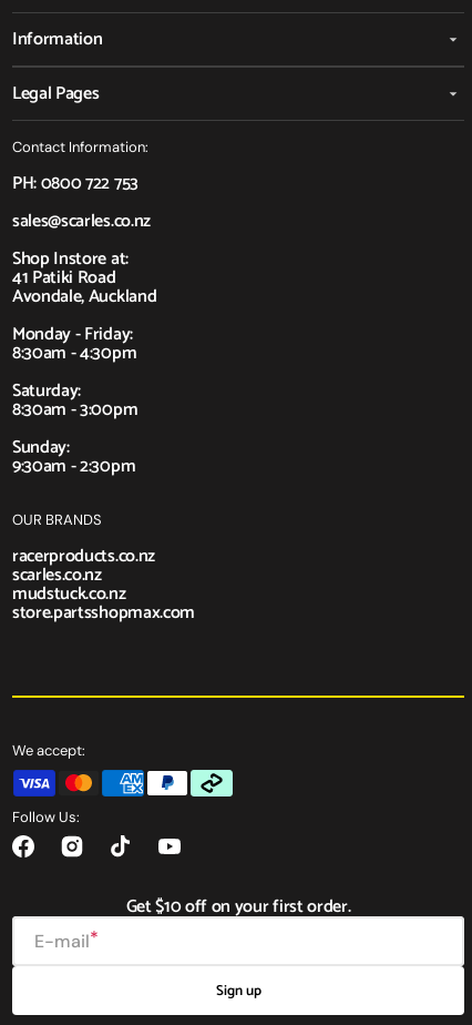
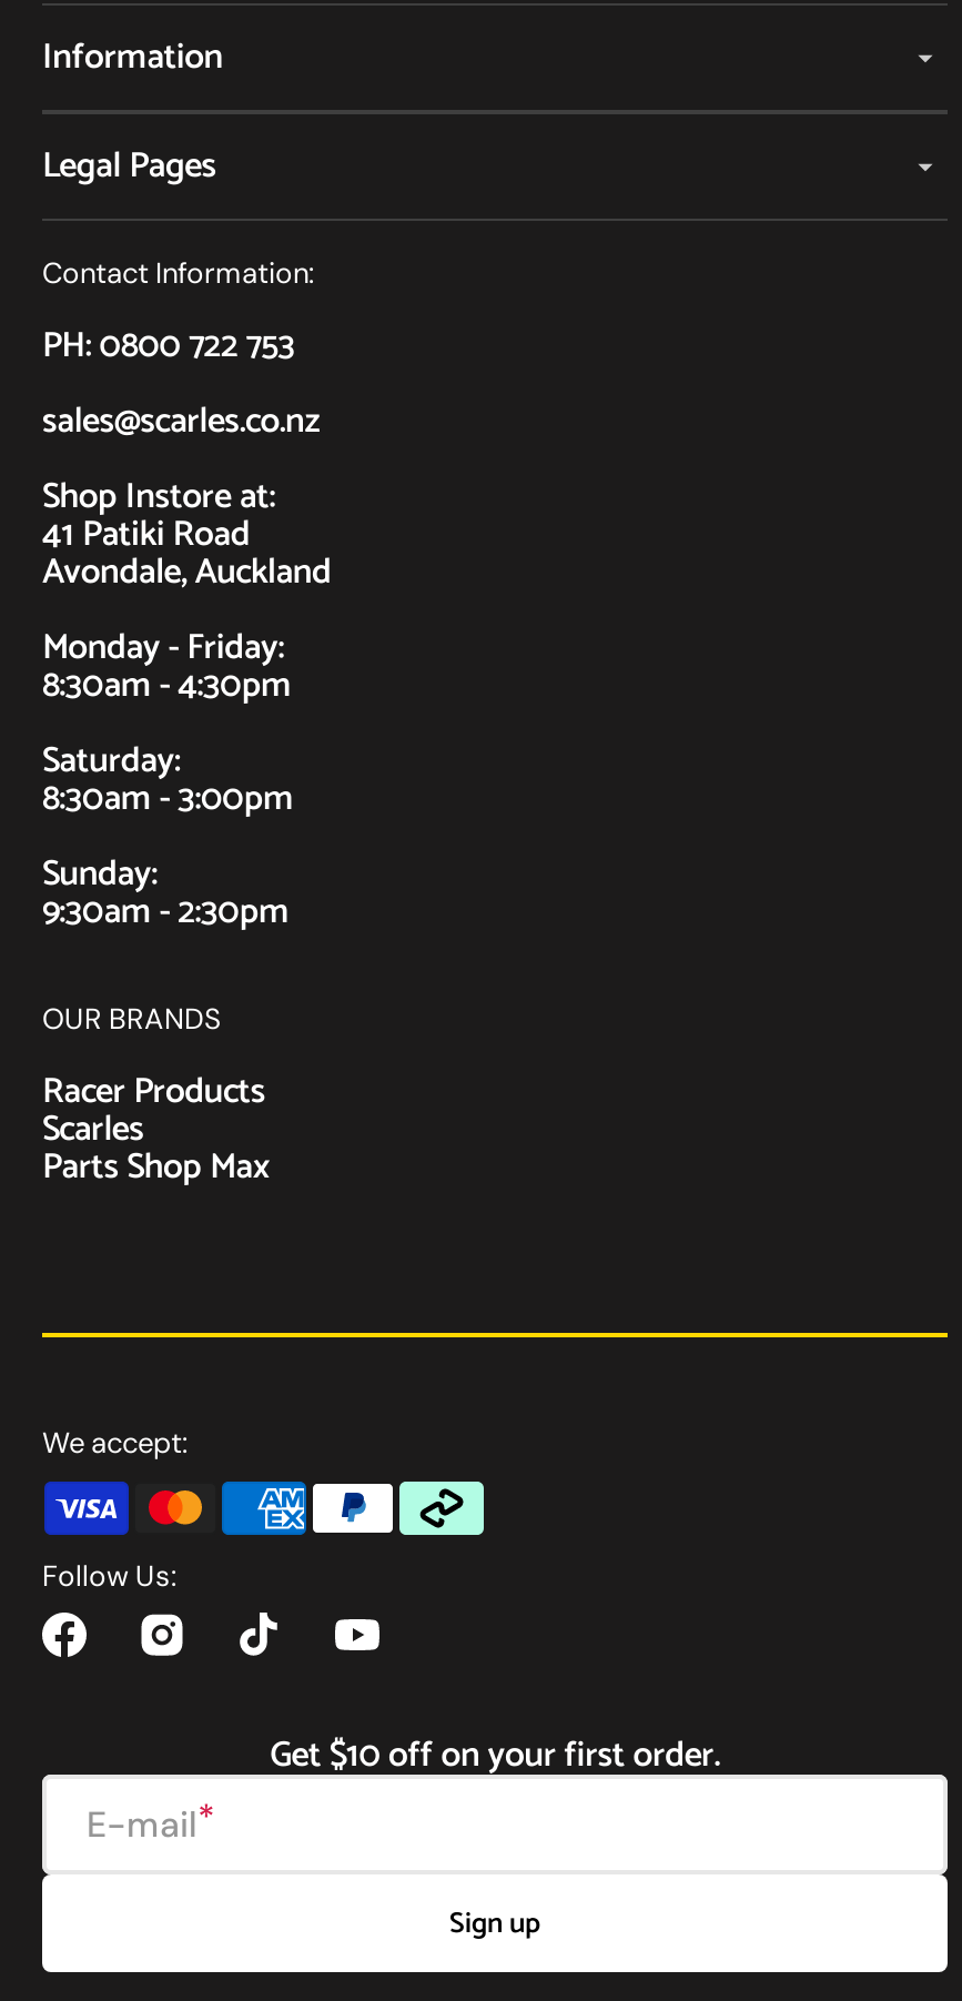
[12,541,195,628] racerproducts.co.nz | scarles.co.nz | mudstuck.co.nz | store.partsshopmax.com -> [42,1062,270,1197] Racer Products | Scarles | Parts Shop Max

